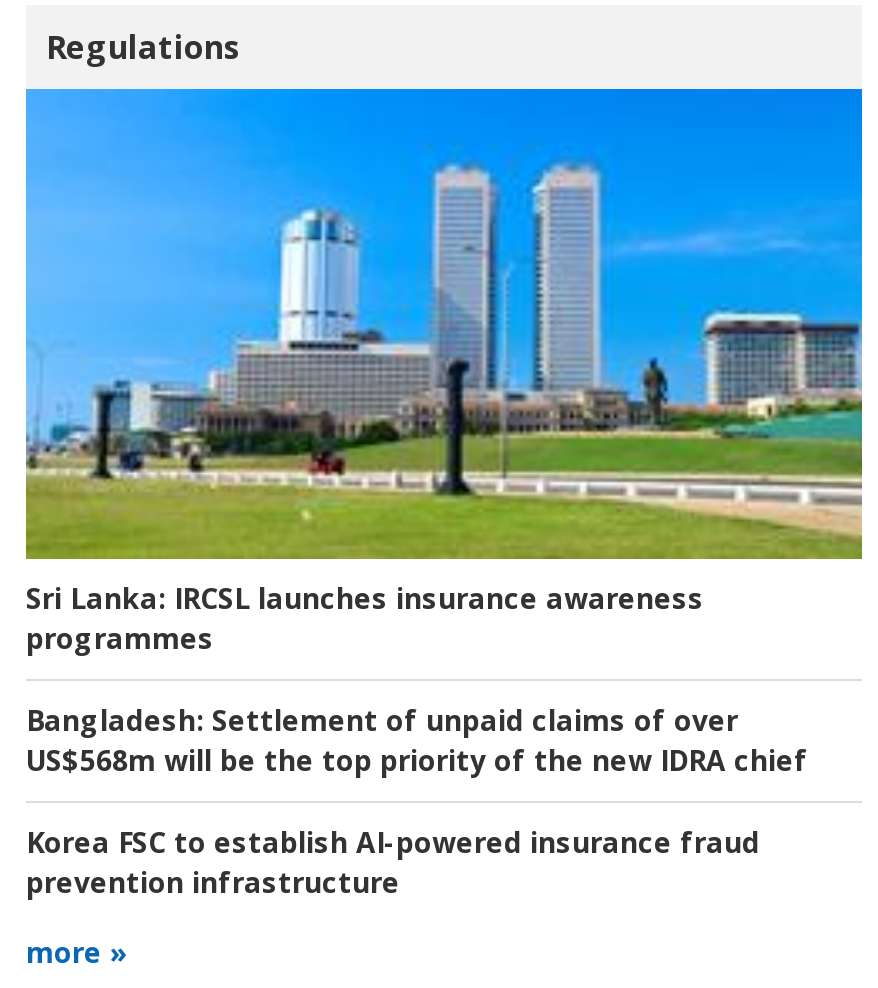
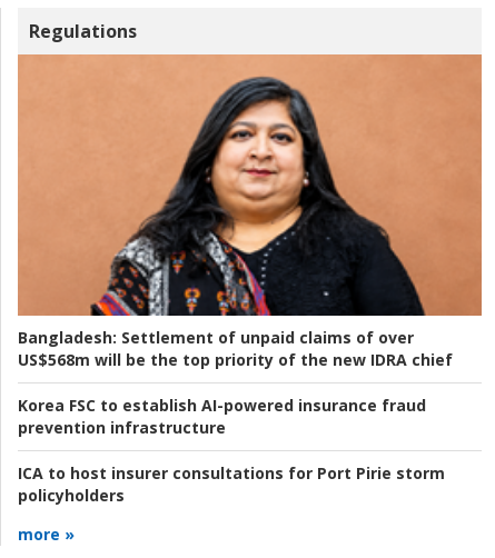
[24,86,864,562] [image] -> [17,53,483,317] [image]
[26,579,704,657] Sri Lanka: IRCSL launches insurance awareness | programmes -> none
moved [26,701,808,901] -> [18,327,453,438]: Bangladesh: Settlement of unpaid claims of over | US$568m will be the top priority of the new IDRA chief | Korea FSC to establish AI-powered insurance fraud | prevention infrastructure
none -> [18,462,445,506] ICA to host insurer consultations for Port Pirie storm | policyholders

